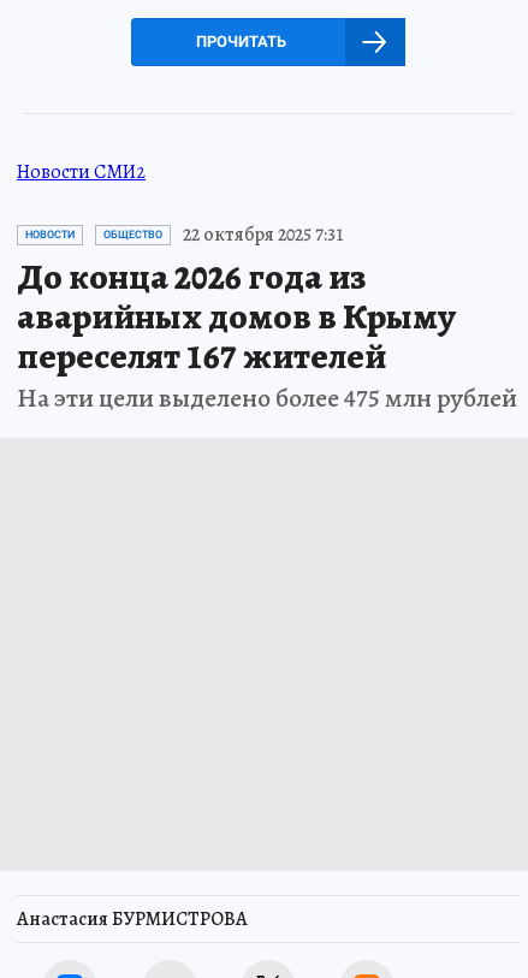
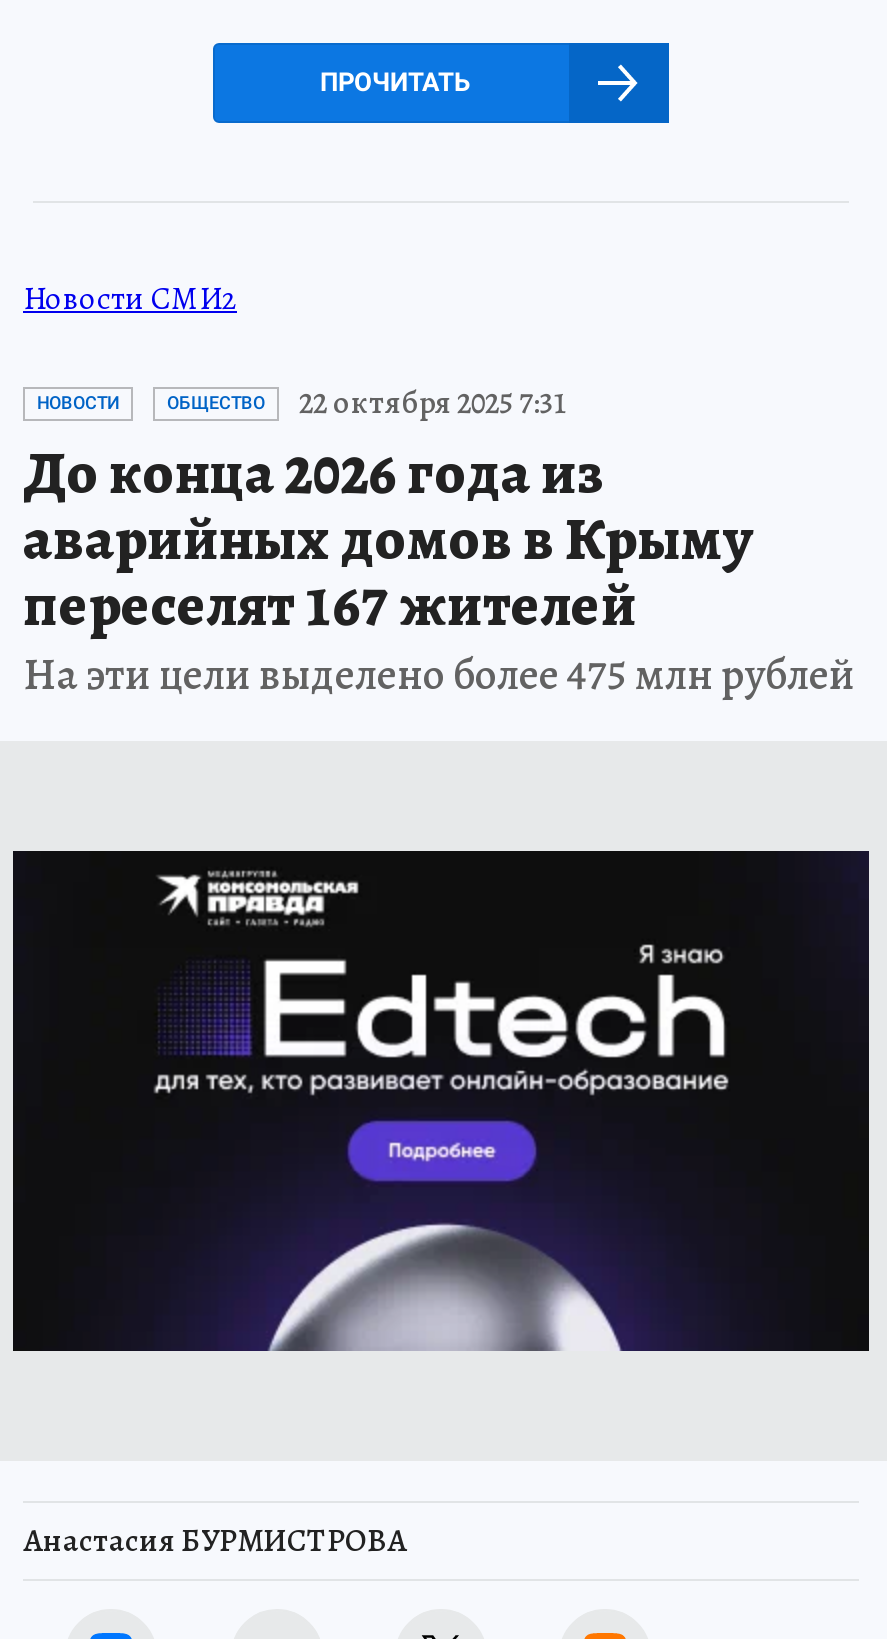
none -> [11,849,871,1353] [image]

